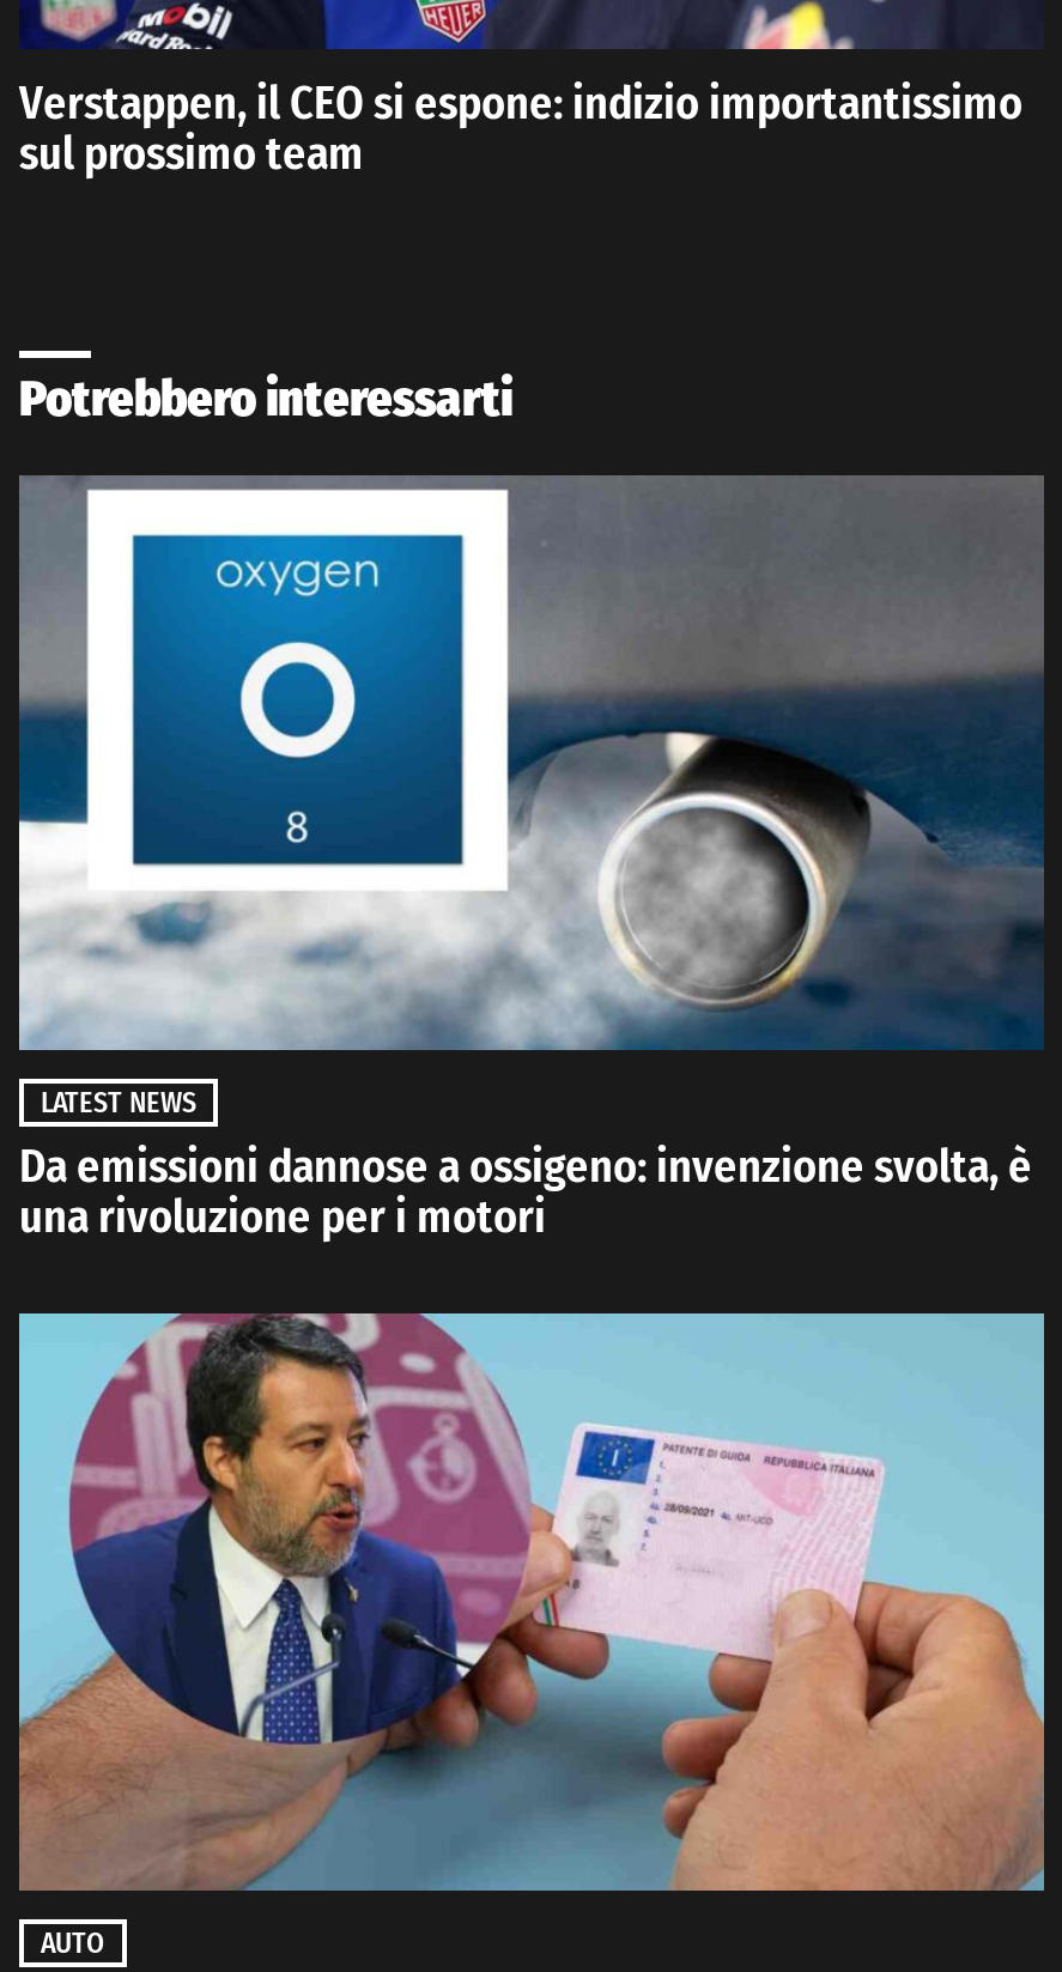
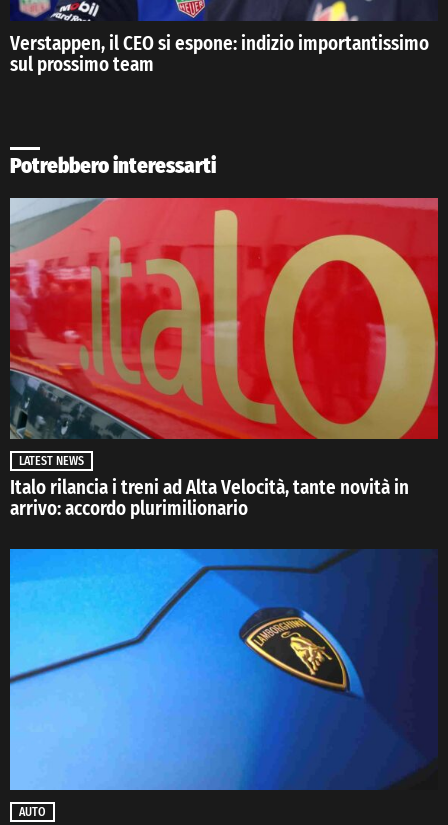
[17,474,1044,1244] [image] | Da emissioni dannose a ossigeno: invenzione svolta, è | una rivoluzione per i motori -> [9,197,439,520] [image] | Italo rilancia i treni ad Alta Velocità, tante novità in | arrivo: accordo plurimilionario
[17,1312,1046,1894] [image] -> [9,548,438,791] [image]

